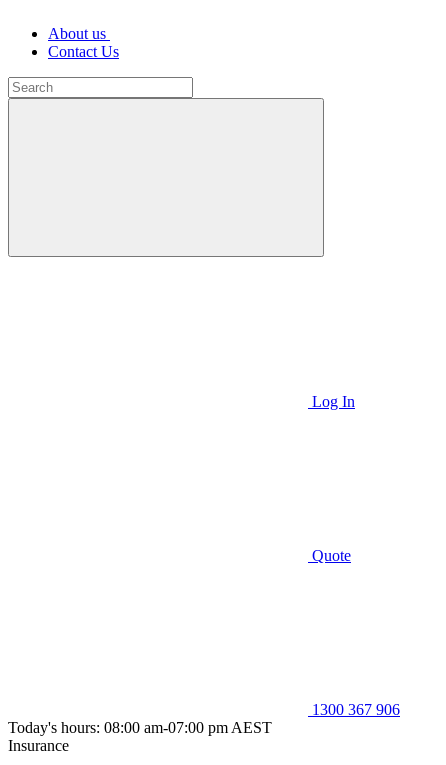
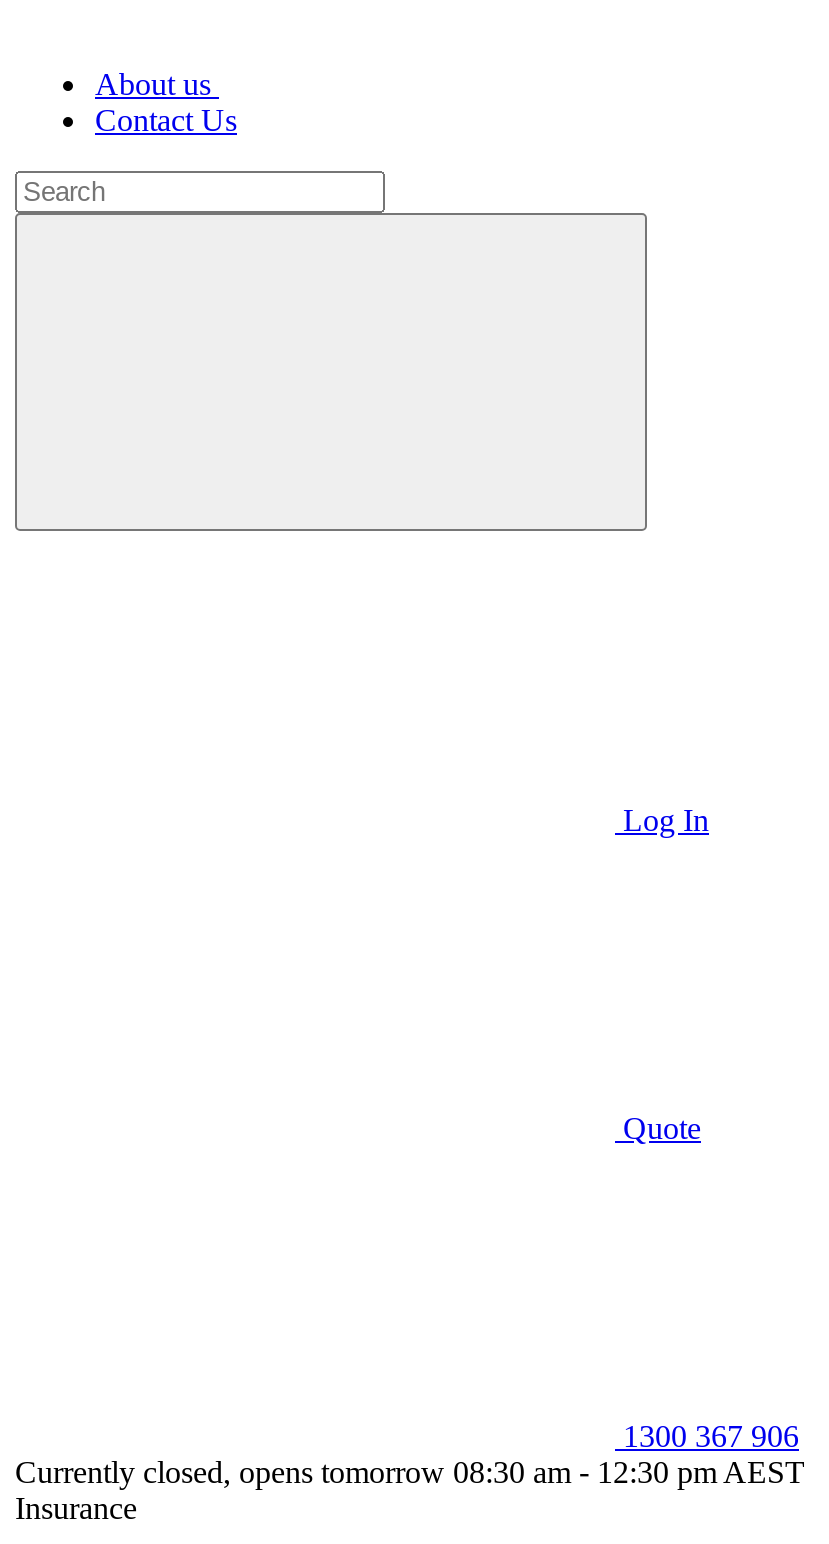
[8,719,272,736] Today's hours: 08:00 am-07:00 pm AEST -> [15,1455,805,1489] Currently closed, opens tomorrow 08:30 am - 12:30 pm AEST

